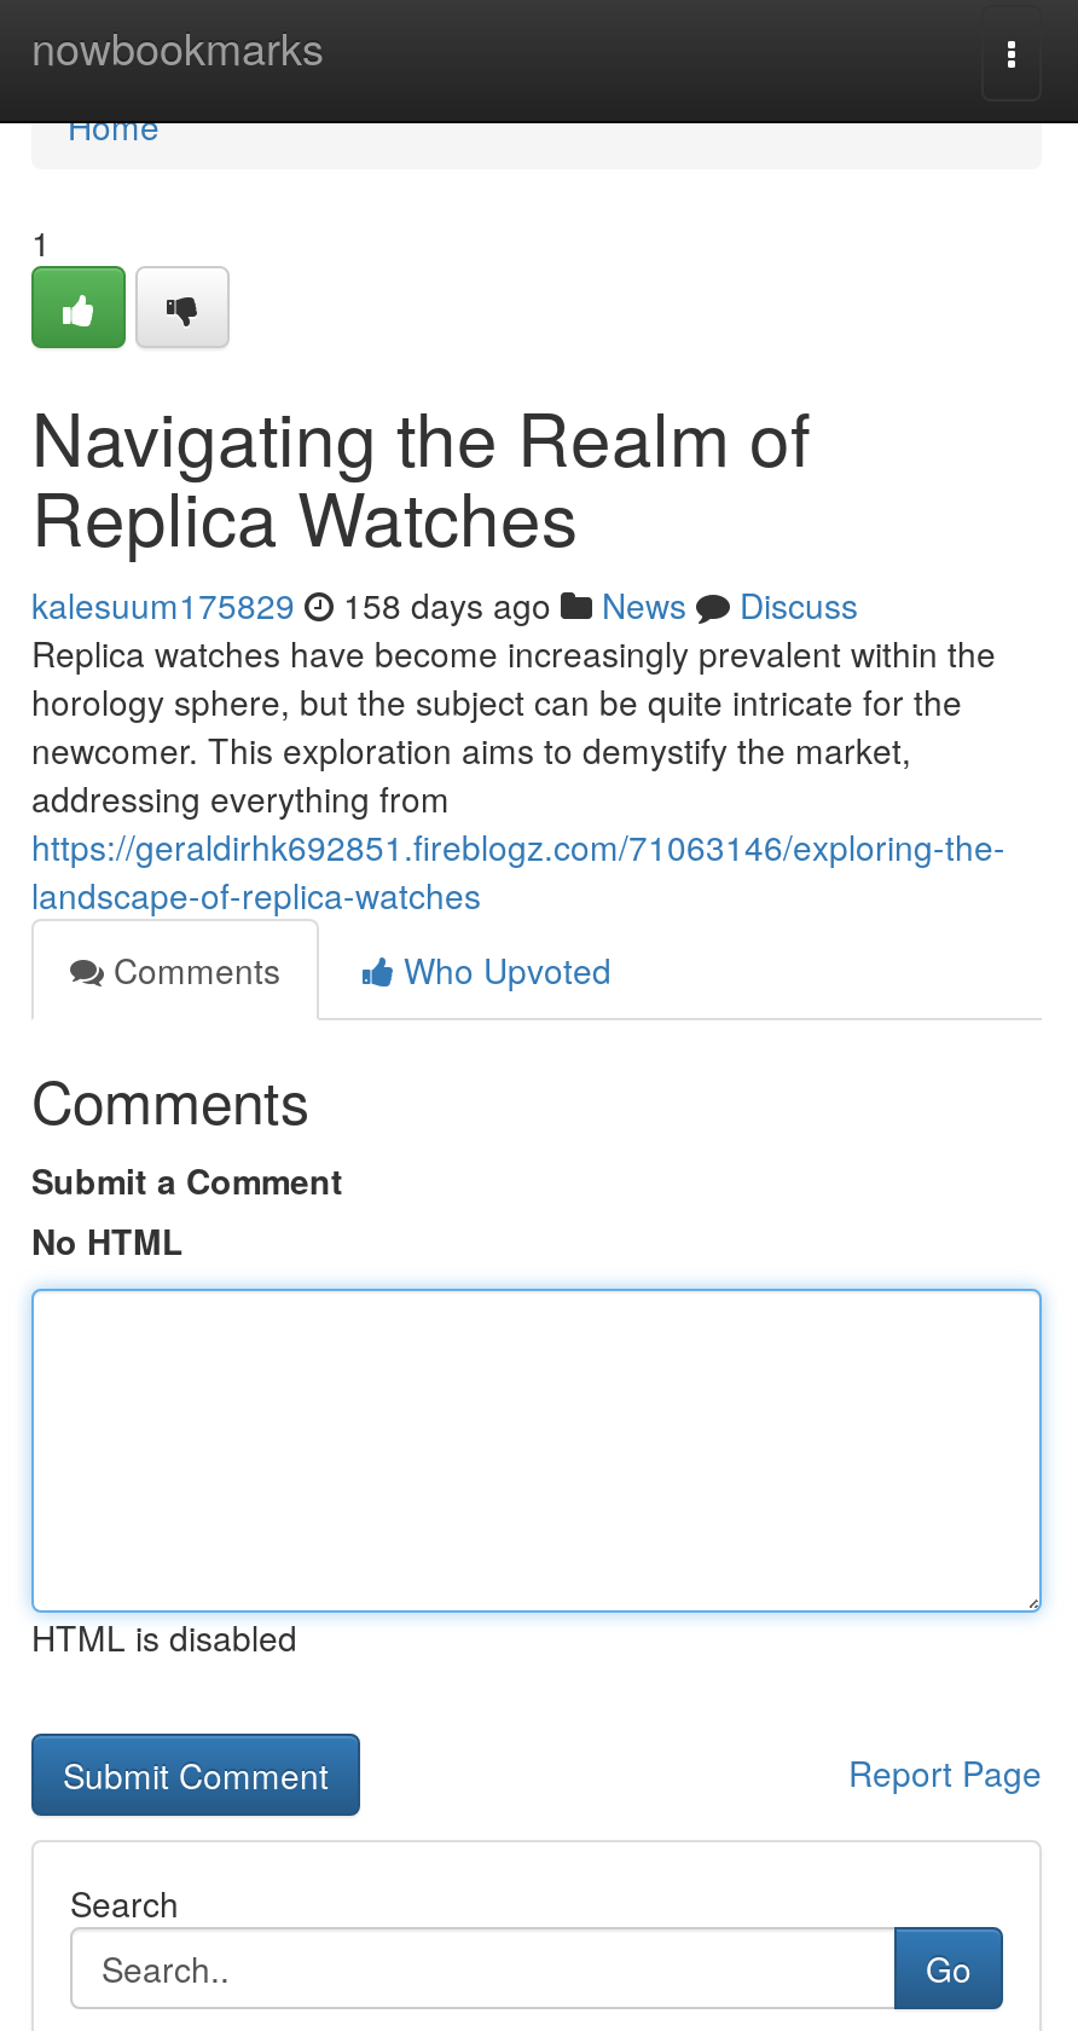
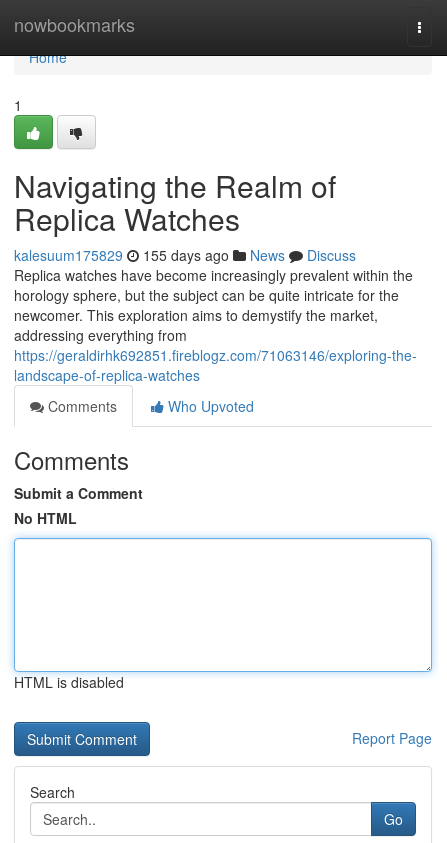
[31,580,858,629] kalesuum175829 158 days ago News Discuss -> [14,245,356,265] kalesuum175829 155 days ago News Discuss

